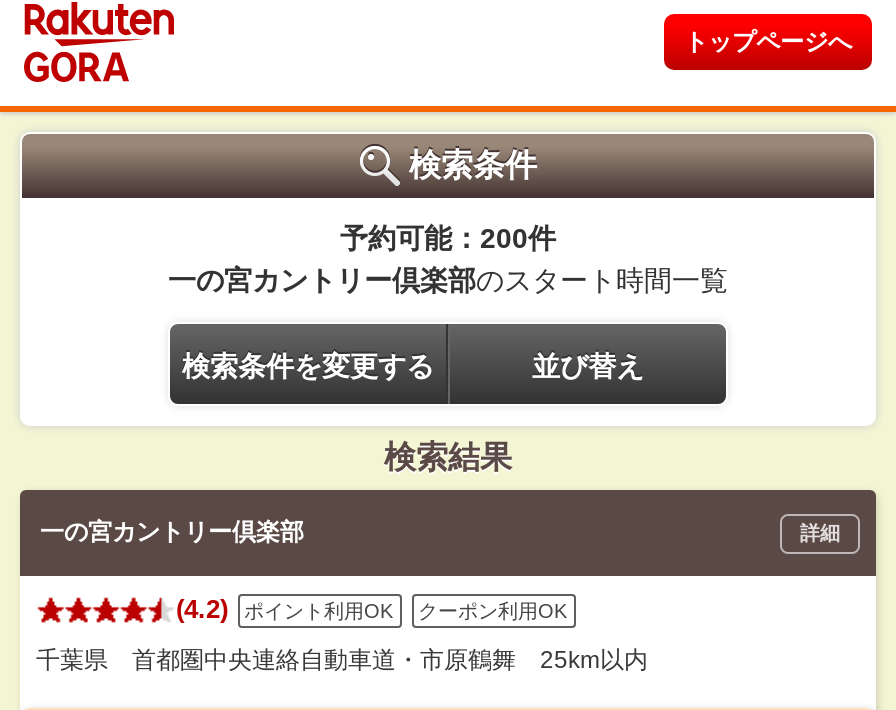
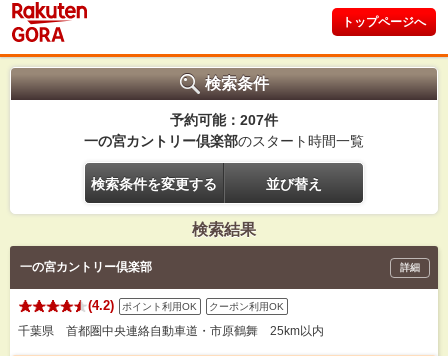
[340,222,556,254] 予約可能：200件 -> [170,112,278,128] 予約可能：207件

